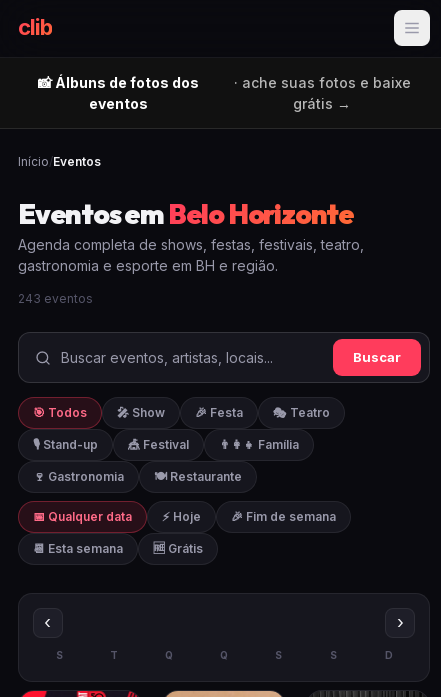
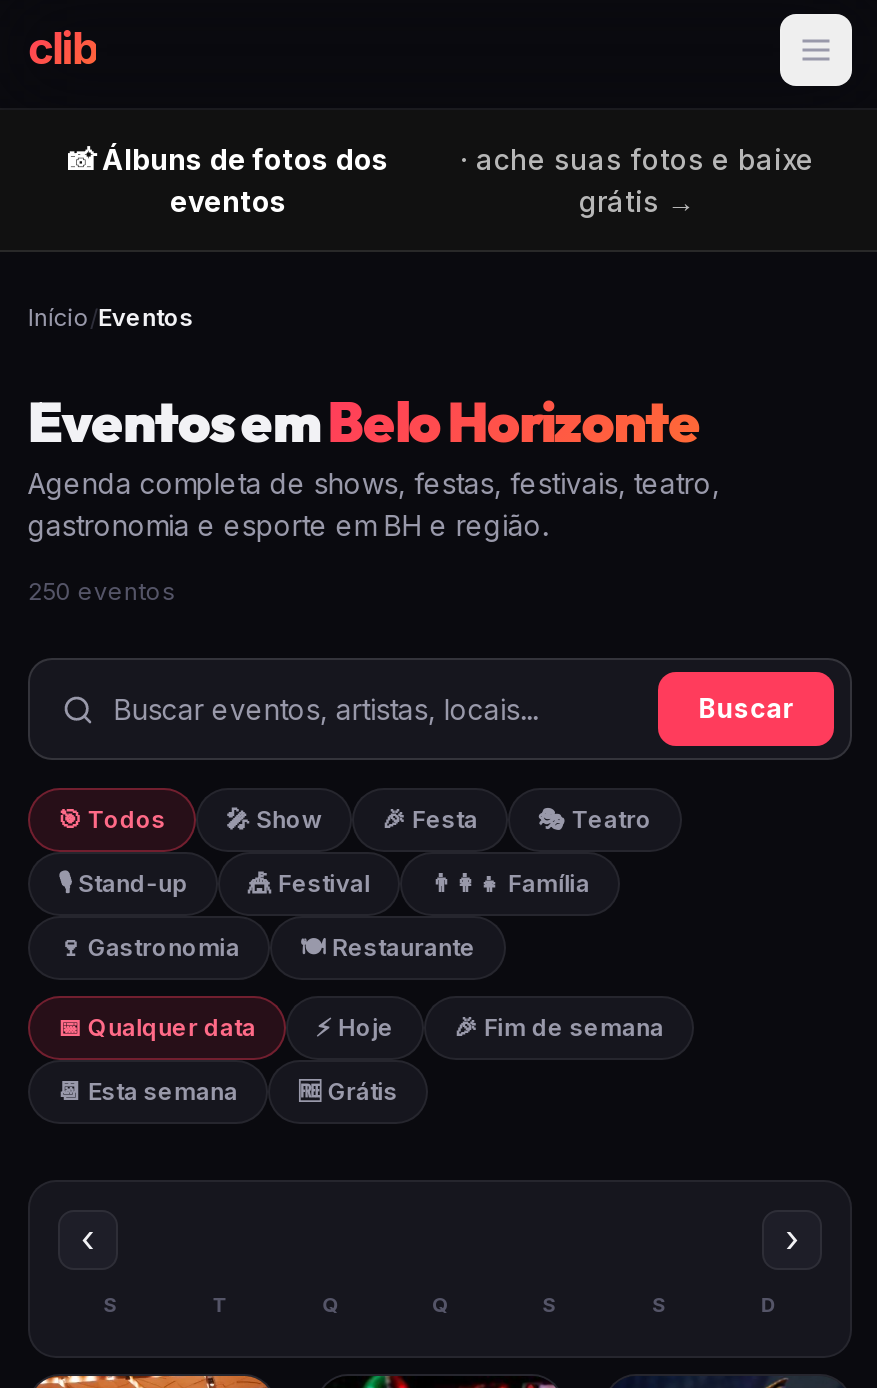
[18,291,93,306] 243 eventos -> [28,576,176,606] 250 eventos

